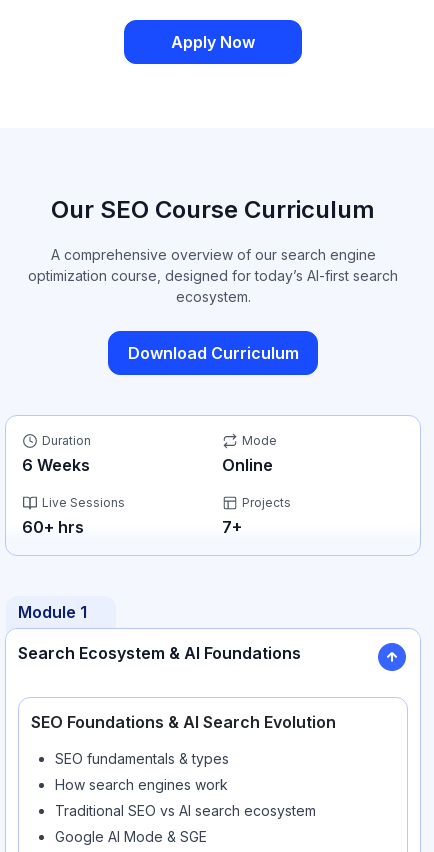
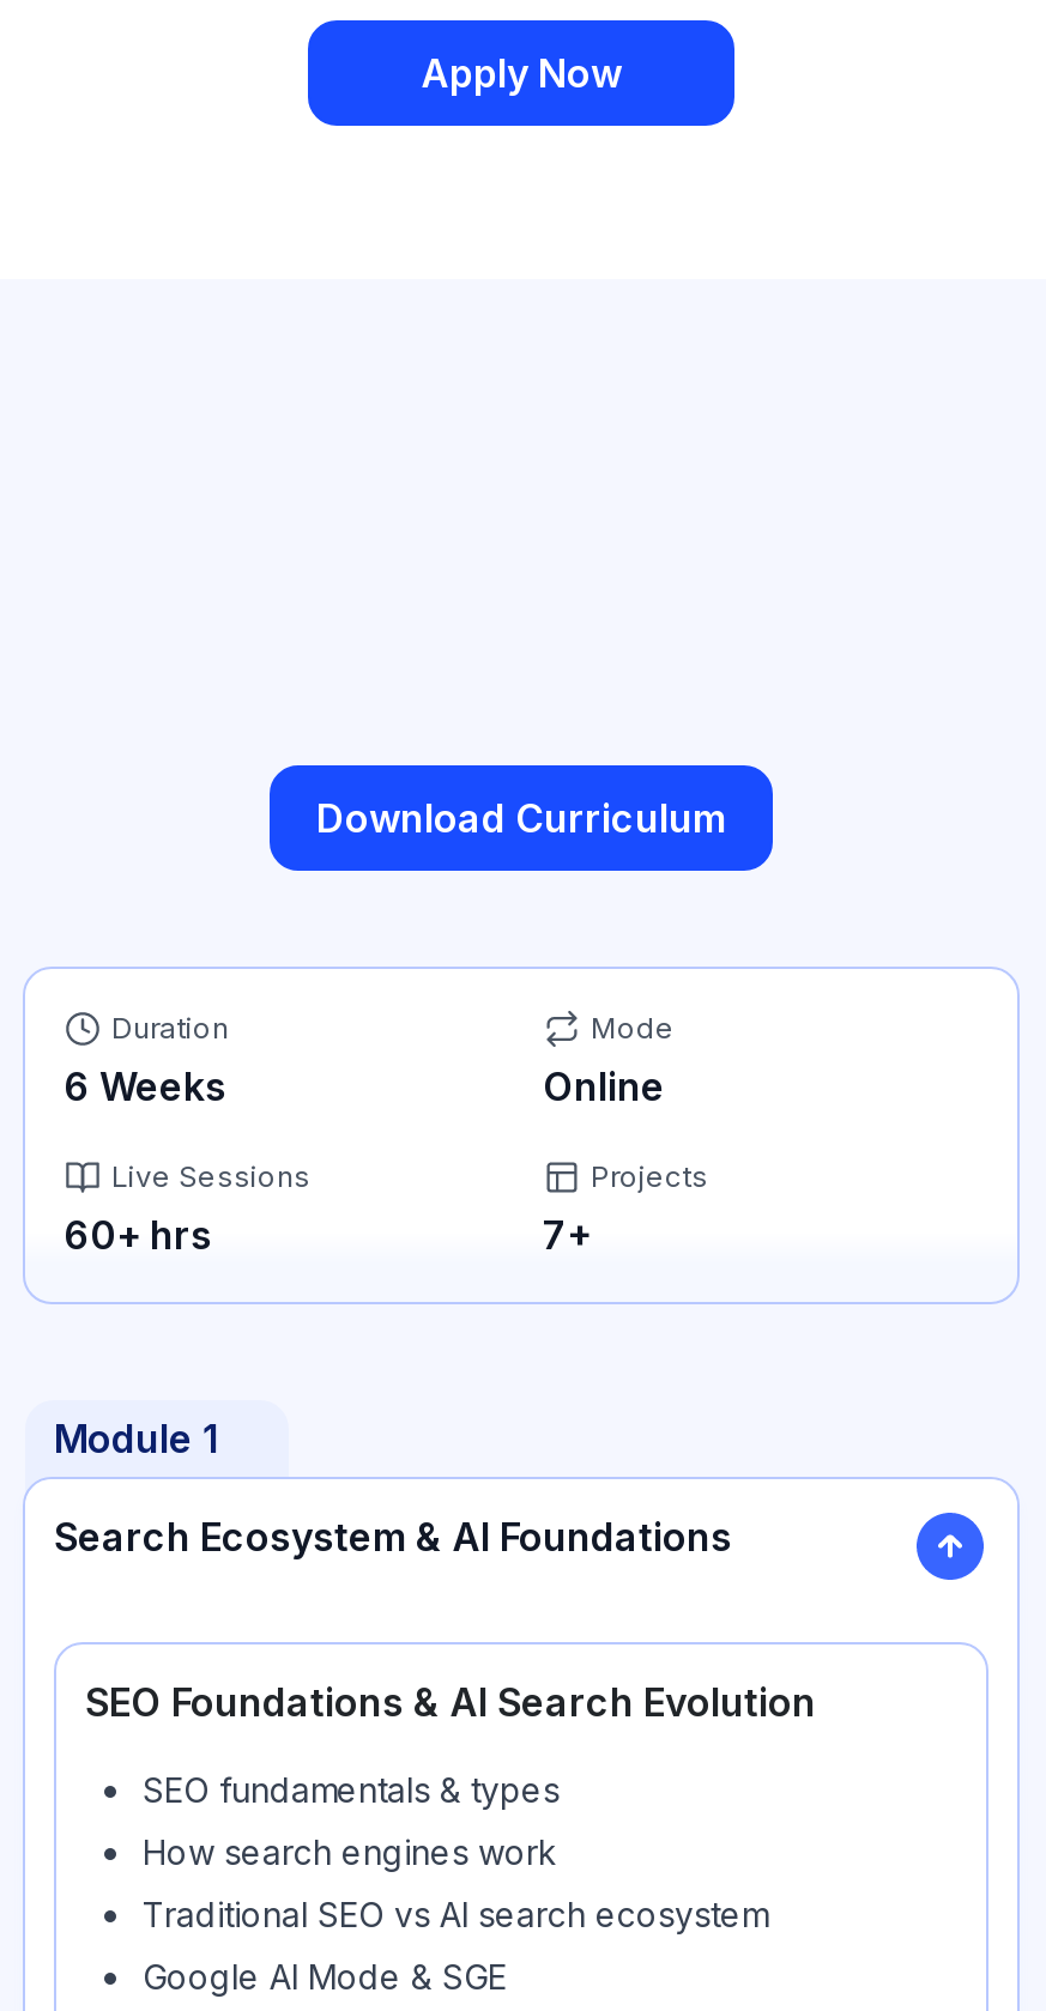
[28,195,398,305] Our SEO Course Curriculum | A comprehensive overview of our search engine | optimization course, designed for today’s AI-first search | ecosystem. -> none

